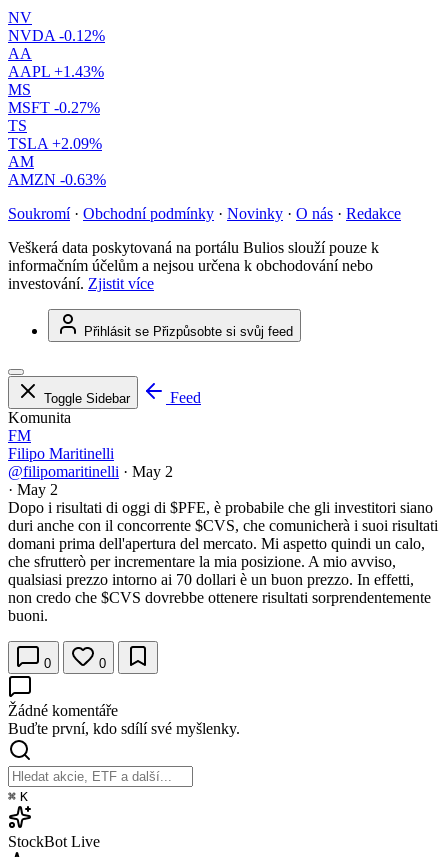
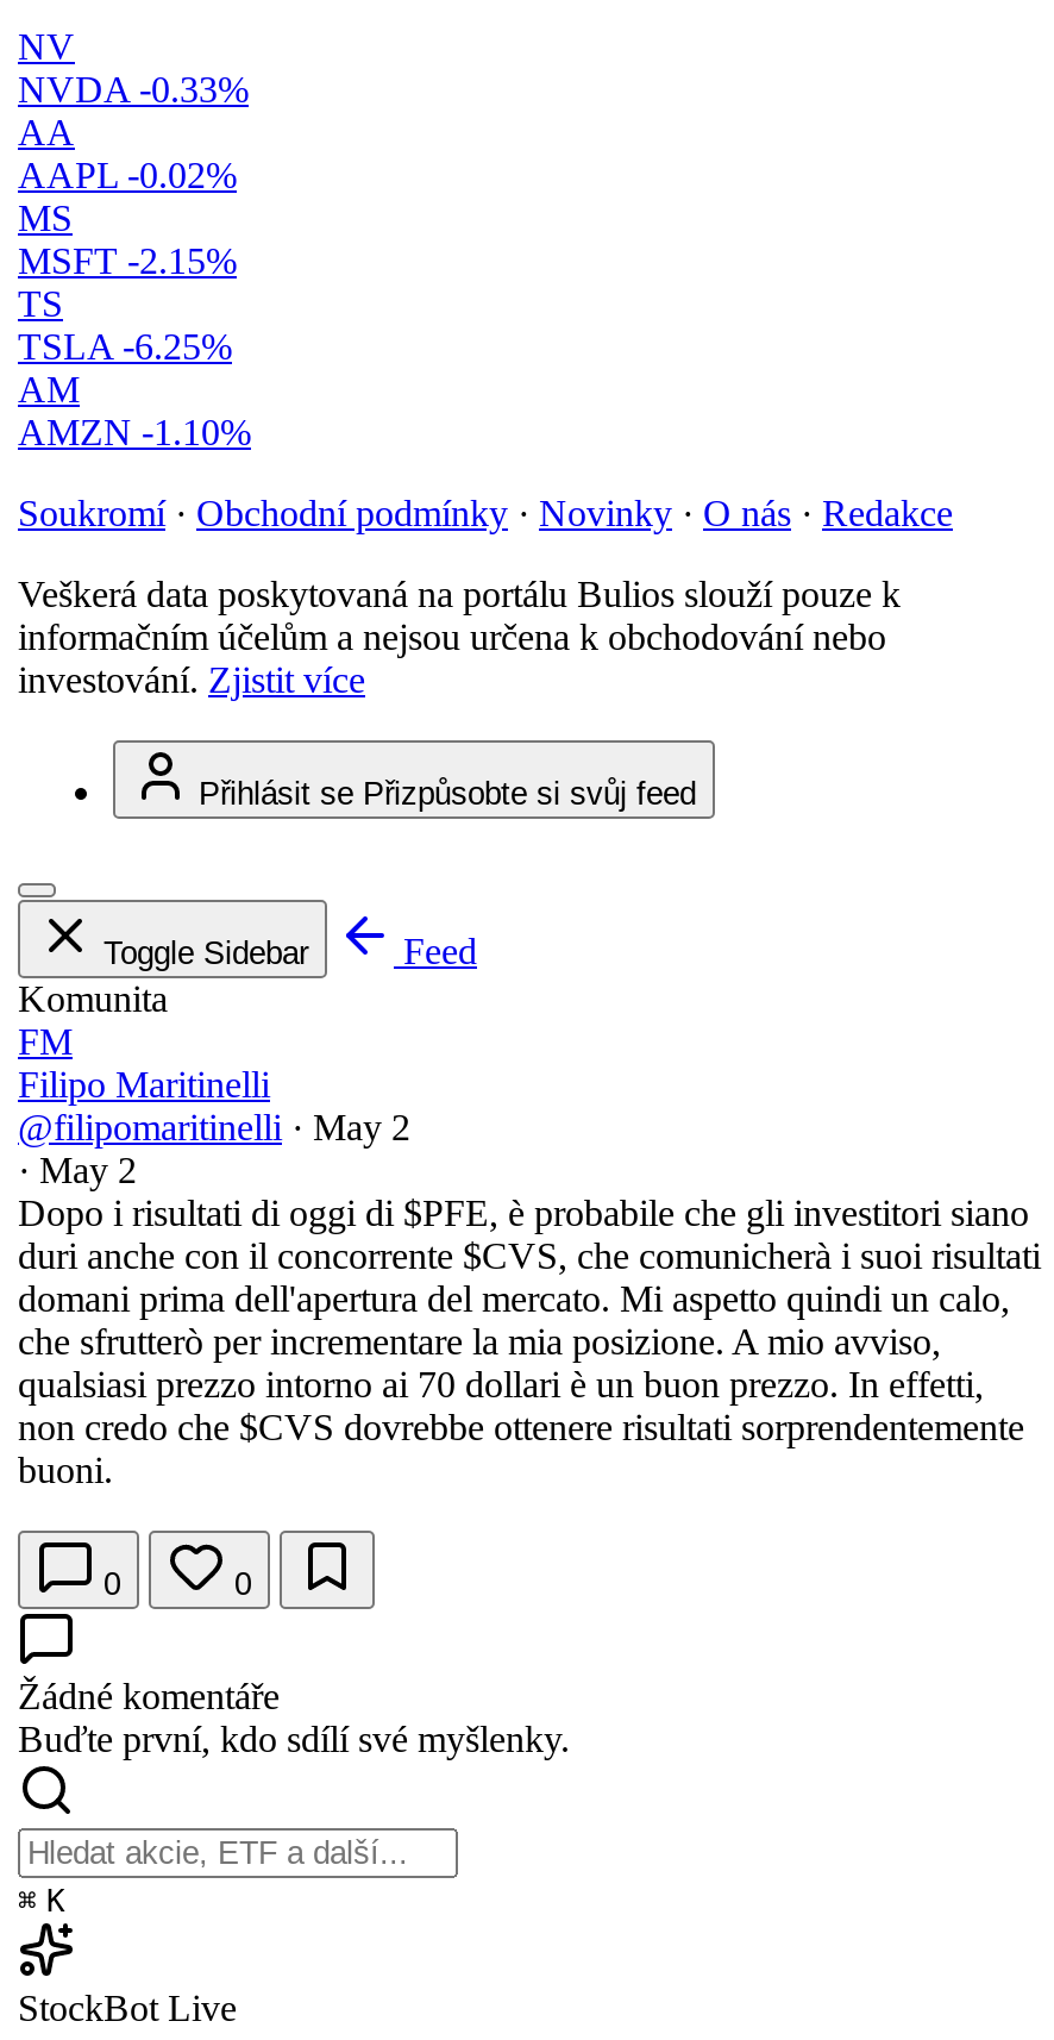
[8,27,105,44] NVDA -0.12% -> [18,69,249,110] NVDA -0.33%
[8,63,104,80] AAPL +1.43% -> [18,155,237,195] AAPL -0.02%
[8,99,100,116] MSFT -0.27% -> [18,241,237,281] MSFT -2.15%
[8,135,102,152] TSLA +2.09% -> [18,326,232,367] TSLA -6.25%
[8,171,106,188] AMZN -0.63% -> [18,412,251,453] AMZN -1.10%

